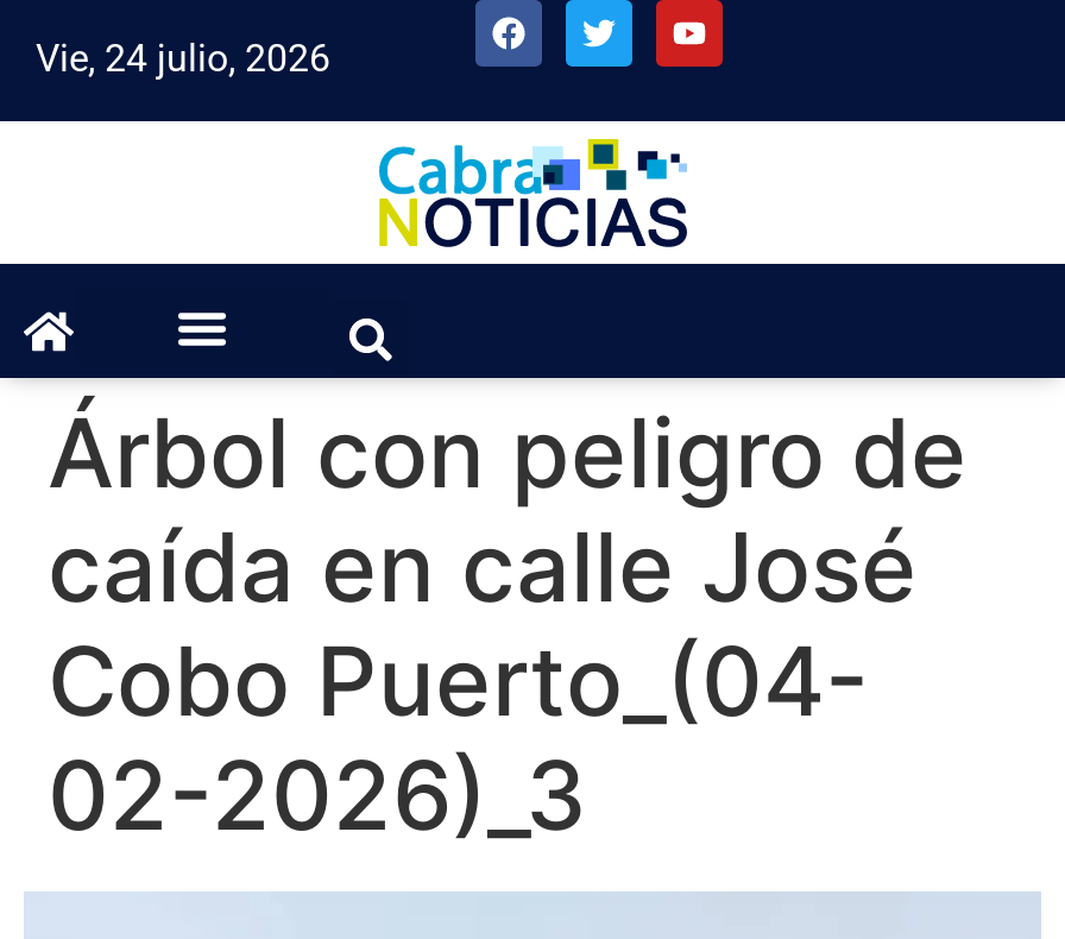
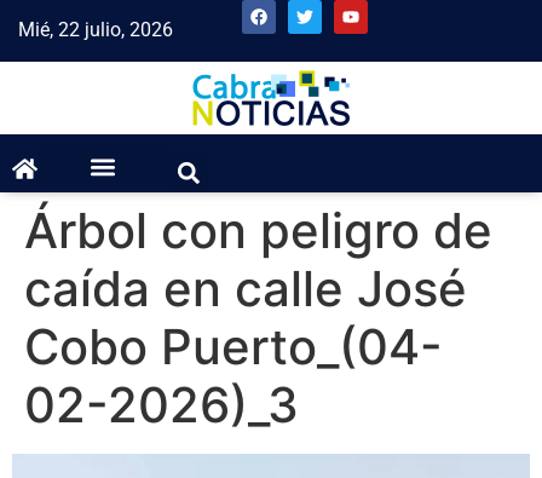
[36,36,330,81] Vie, 24 julio, 2026 -> [18,18,173,41] Mié, 22 julio, 2026

